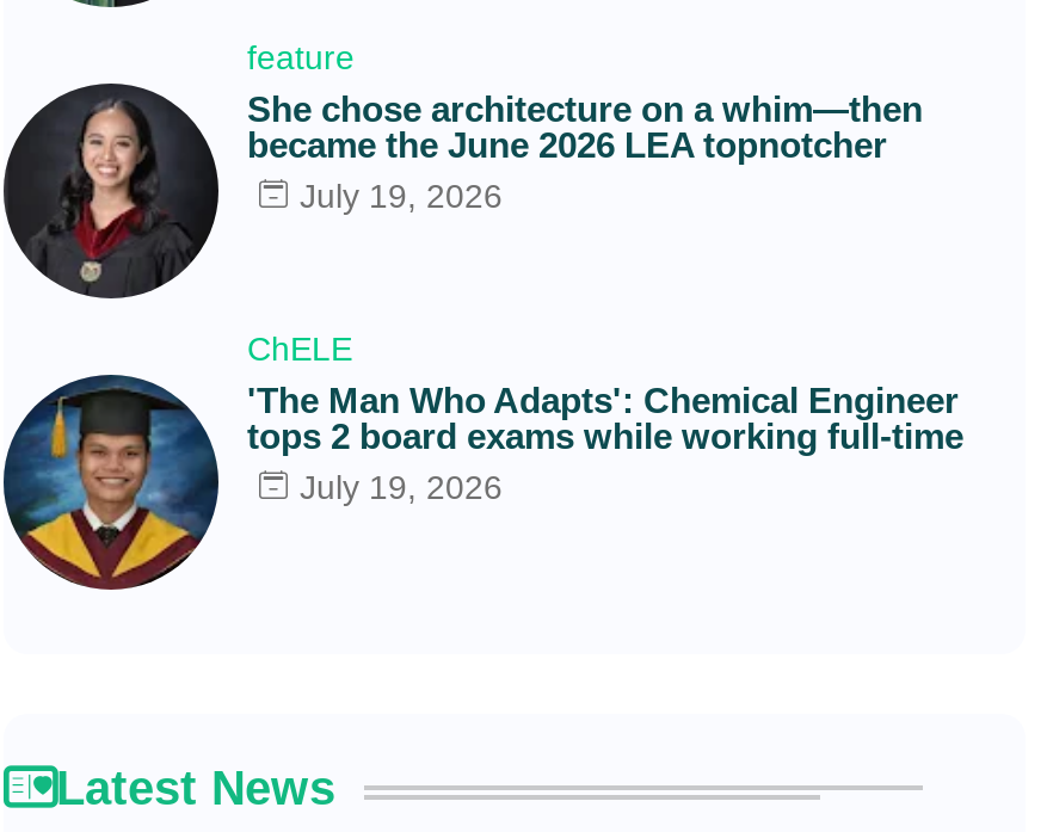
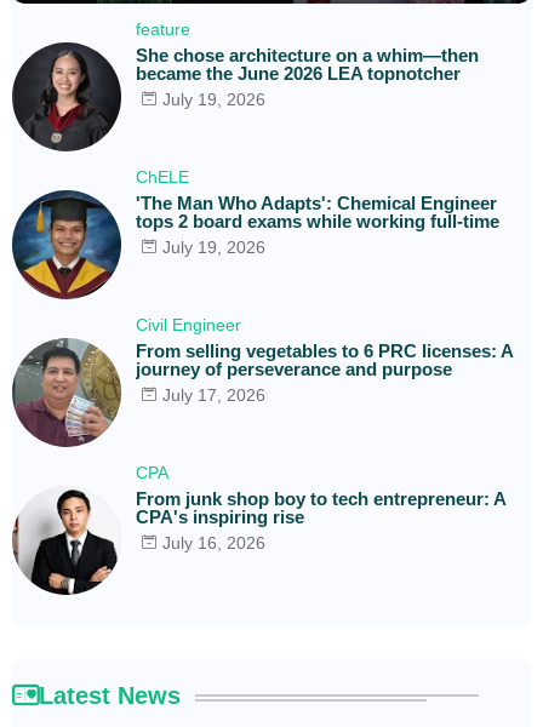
none -> [11,463,505,595] [image] | CPA | From junk shop boy to tech entrepreneur: A | CPA's inspiring rise | July 16, 2026
none -> [13,315,513,446] [image] | Civil Engineer | From selling vegetables to 6 PRC licenses: A | journey of perseverance and purpose | July 17, 2026

